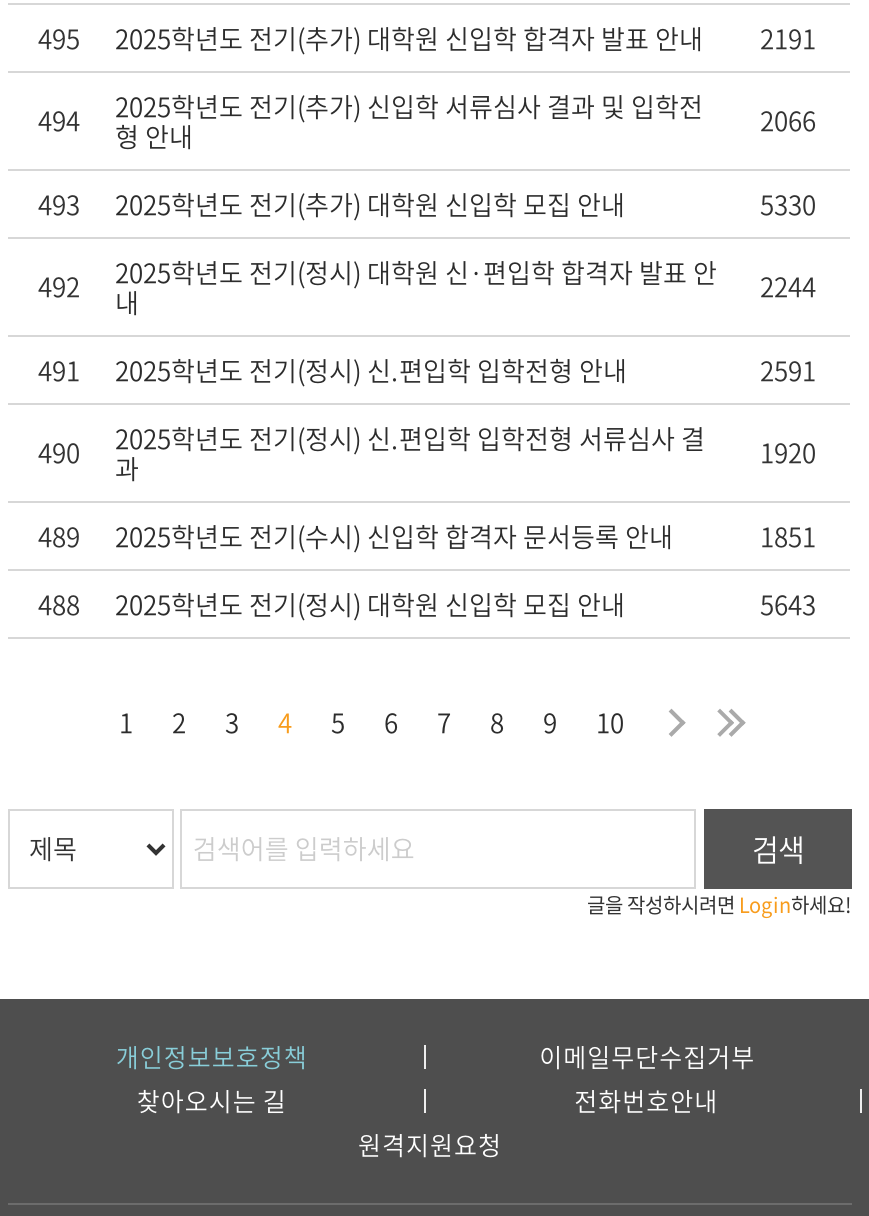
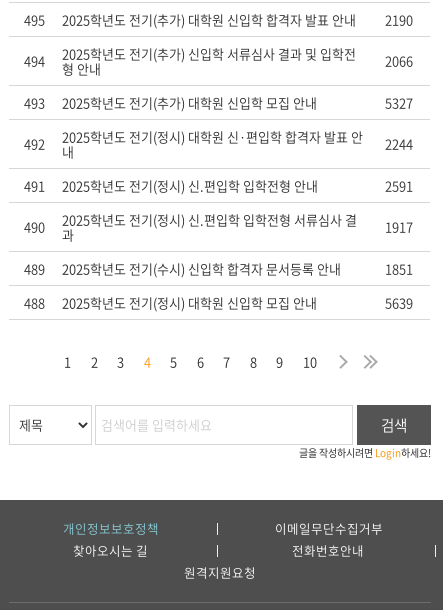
[38,18,816,56] 495 2025학년도 전기(추가) 대학원 신입학 합격자 발표 안내 2191 -> [24,9,413,28] 495 2025학년도 전기(추가) 대학원 신입학 합격자 발표 안내 2190
[760,184,816,222] 5330 -> [385,92,413,111] 5327
[38,418,816,486] 490 2025학년도 전기(정시) 신.편입학 입학전형 서류심사 결 과 1920 -> [24,209,413,243] 490 2025학년도 전기(정시) 신.편입학 입학전형 서류심사 결 과 1917
[760,584,816,622] 5643 -> [385,292,413,311] 5639

